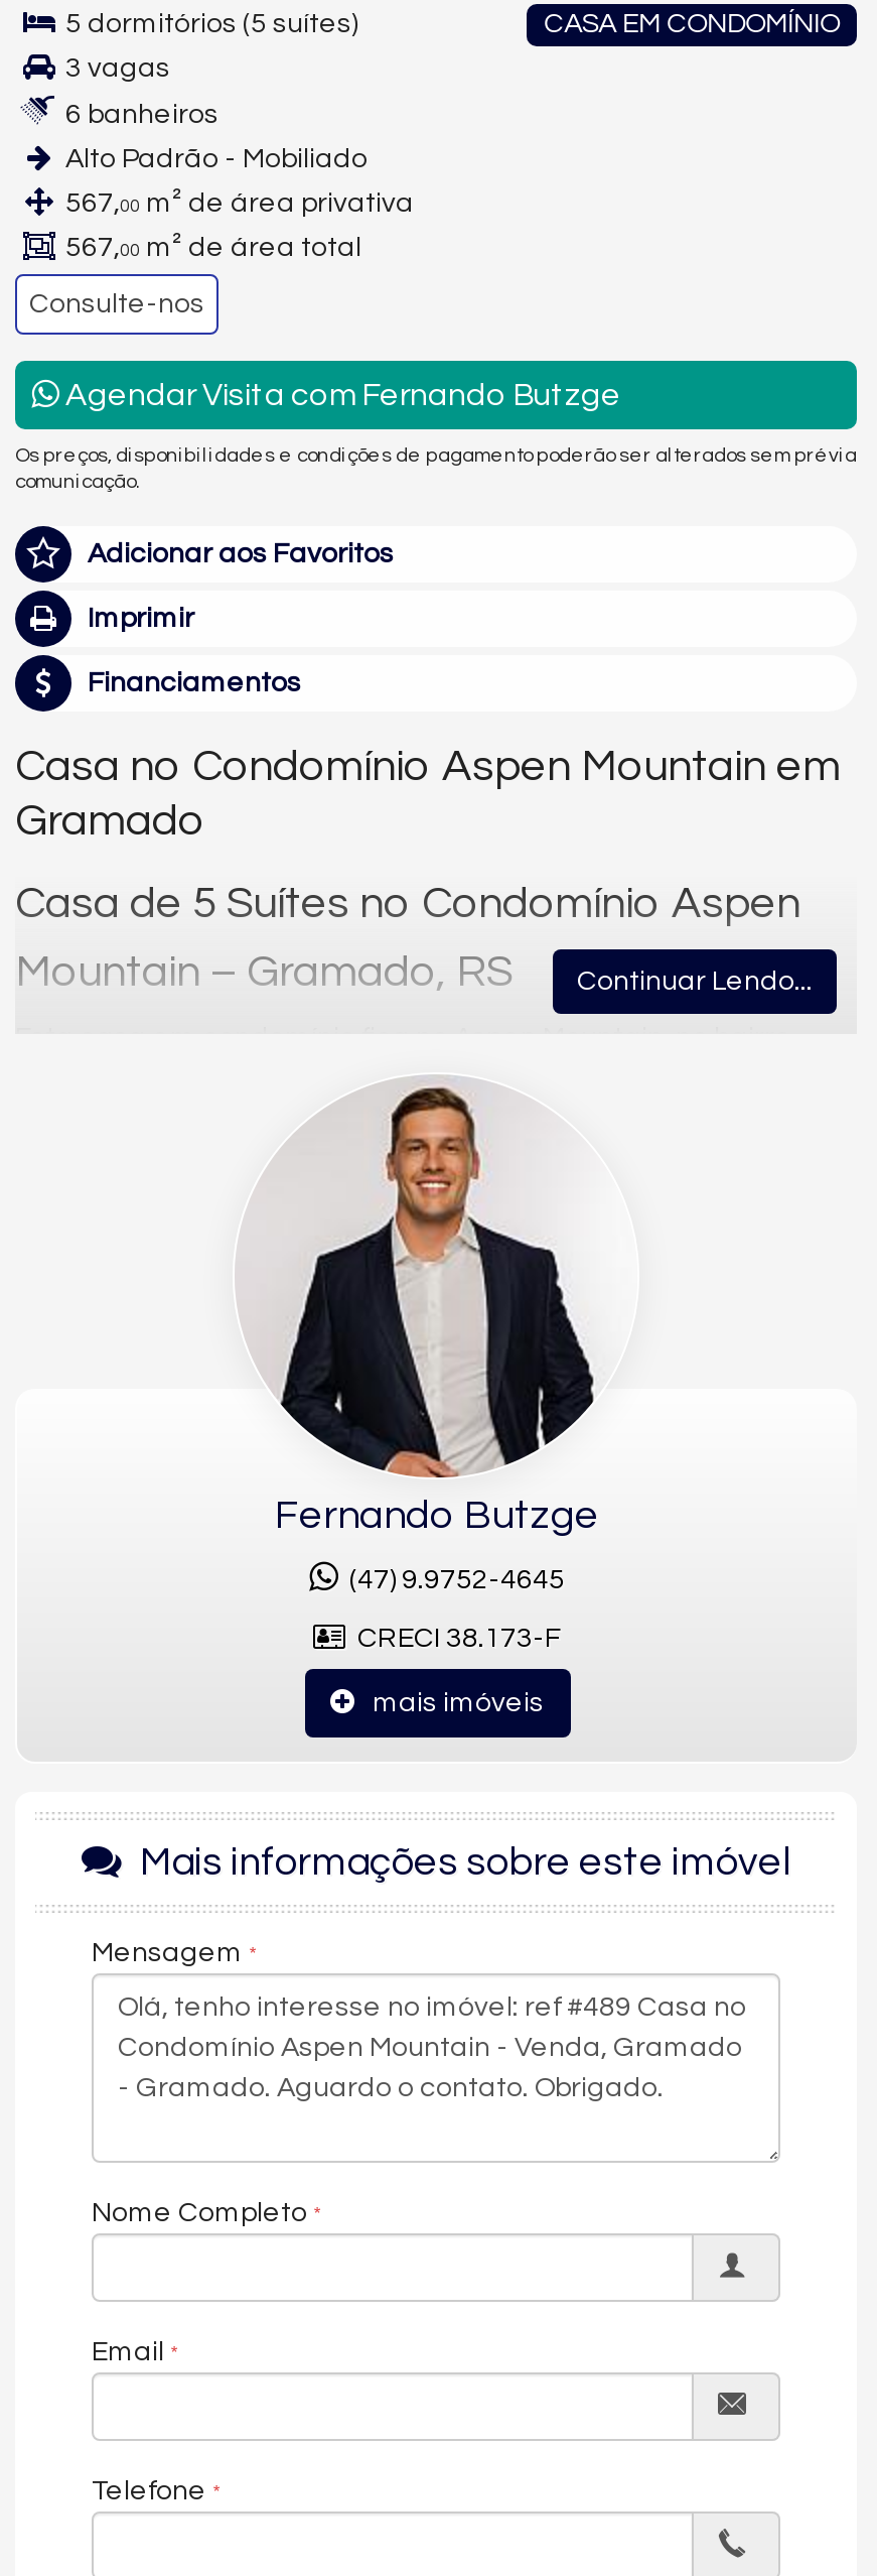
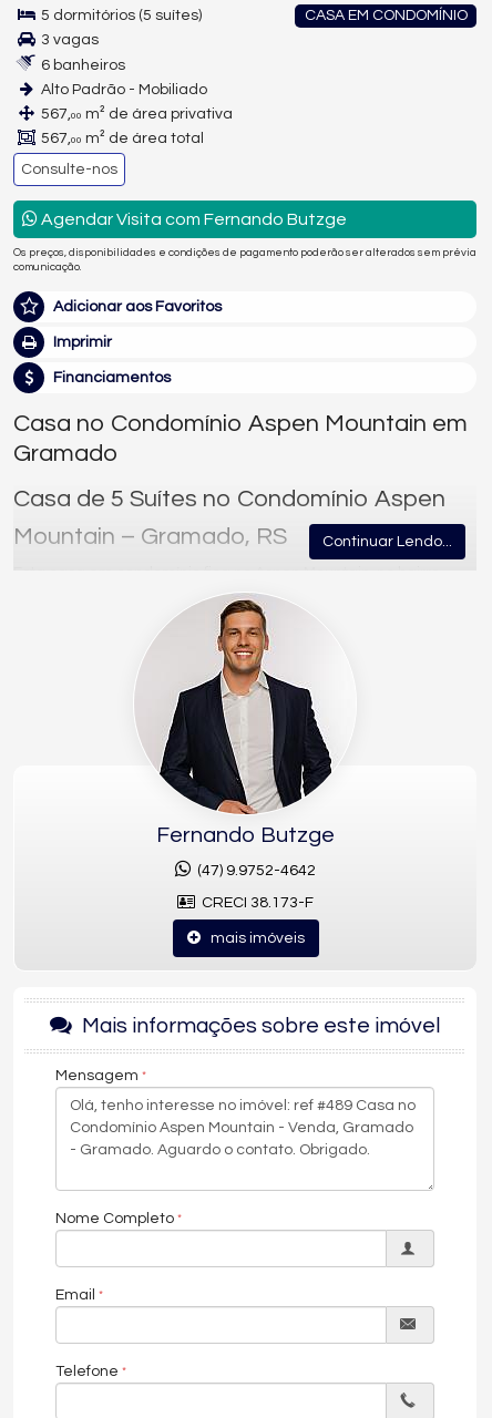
[337,1566,565,1594] (47) 9.9752-4645 -> [191,863,316,878] (47) 9.9752-4642

